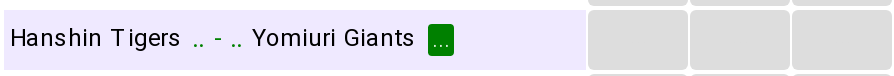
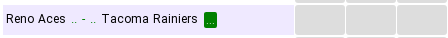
[10,20,450,58] Hanshin Tigers .. - .. Yomiuri Giants ... -> [6,10,215,29] Reno Aces .. - .. Tacoma Rainiers ...

